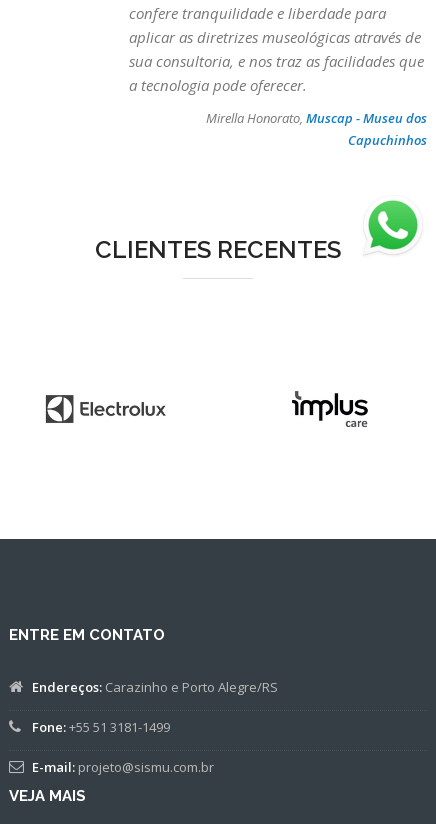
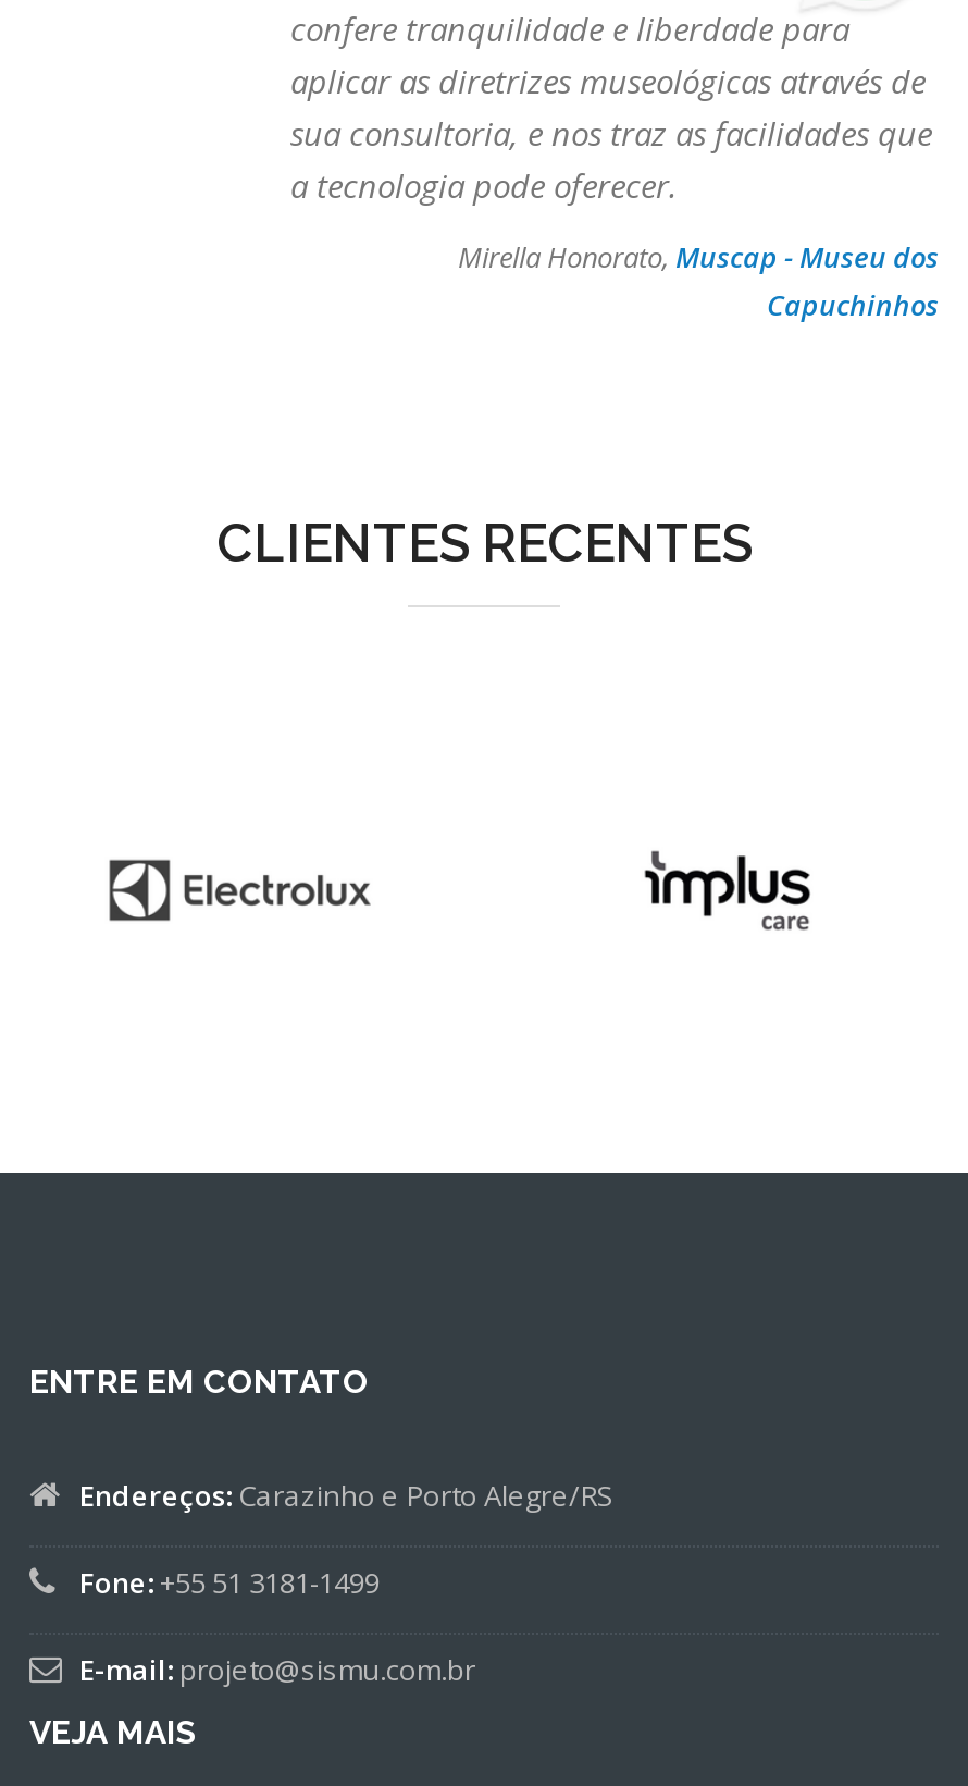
[367,199,419,251] [image] -> none

